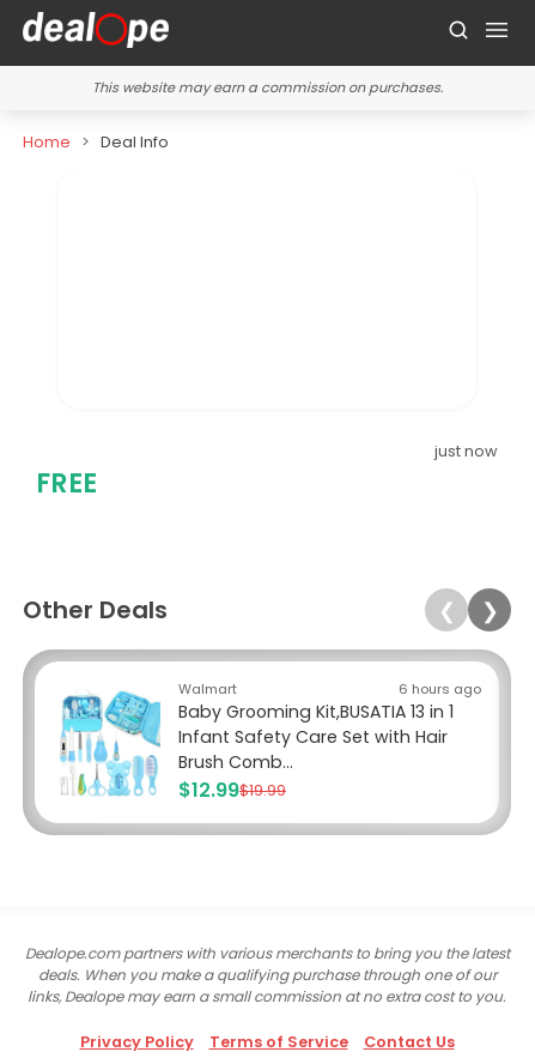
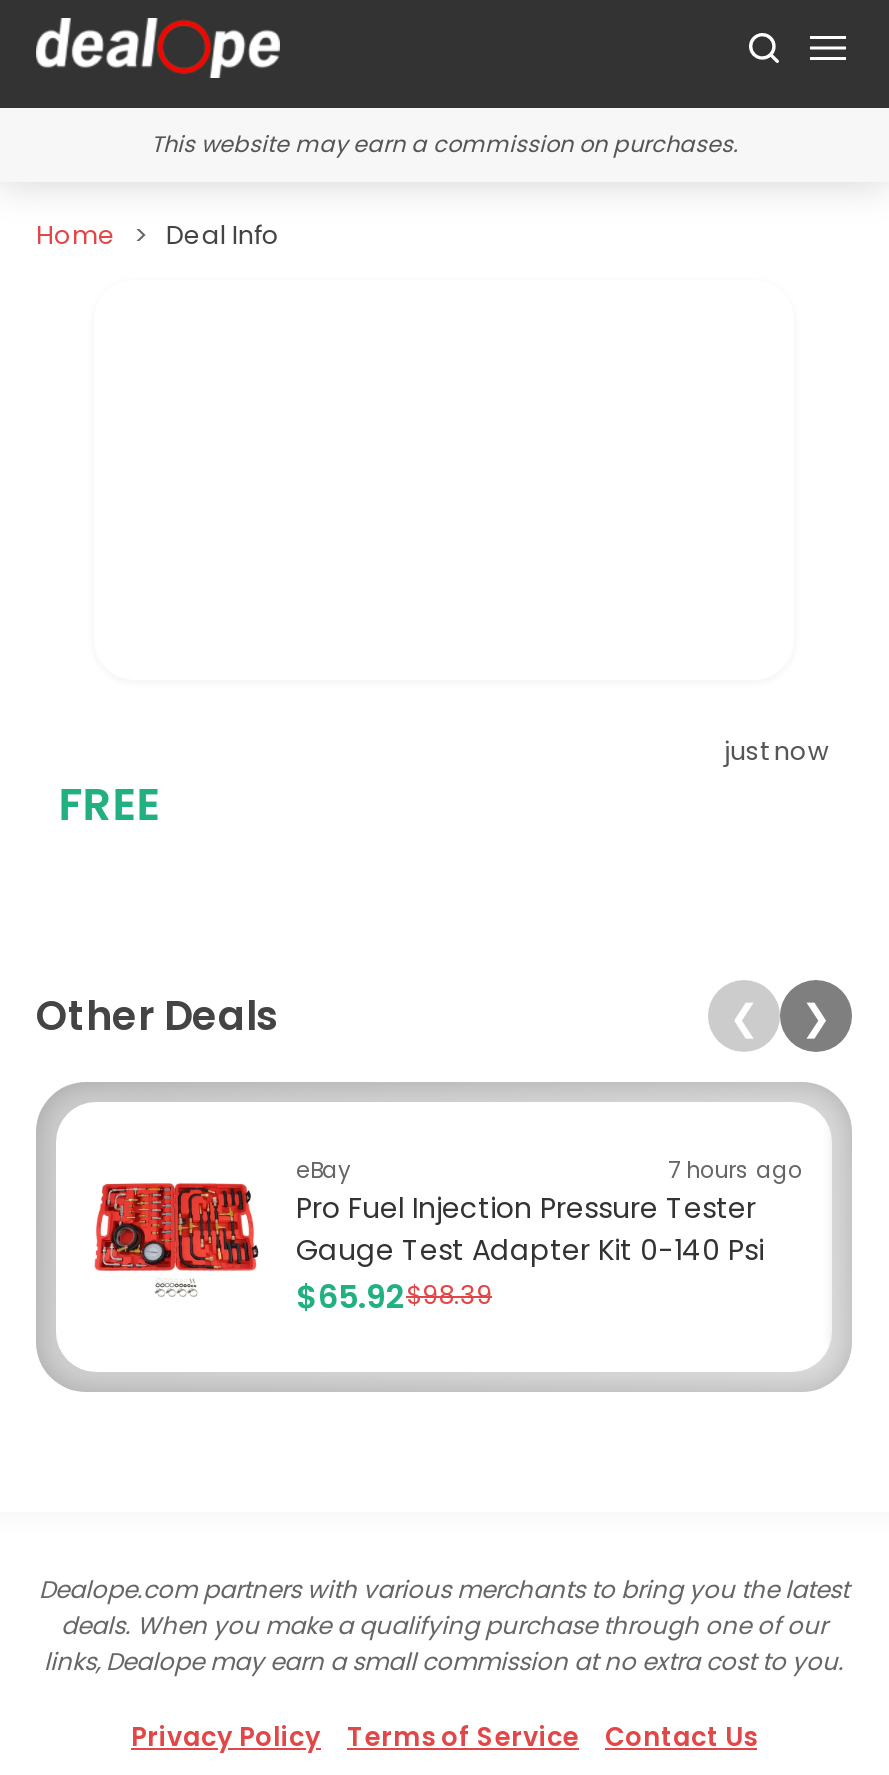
[57,680,481,804] [image] | Walmart | 6 hours ago | Baby Grooming Kit,BUSATIA 13 in 1 | Infant Safety Care Set with Hair | Brush Comb... | $12.99$19.99 -> [92,1152,802,1326] [image] | eBay | 7 hours ago | Pro Fuel Injection Pressure Tester | Gauge Test Adapter Kit 0-140 Psi | $65.92$98.39

